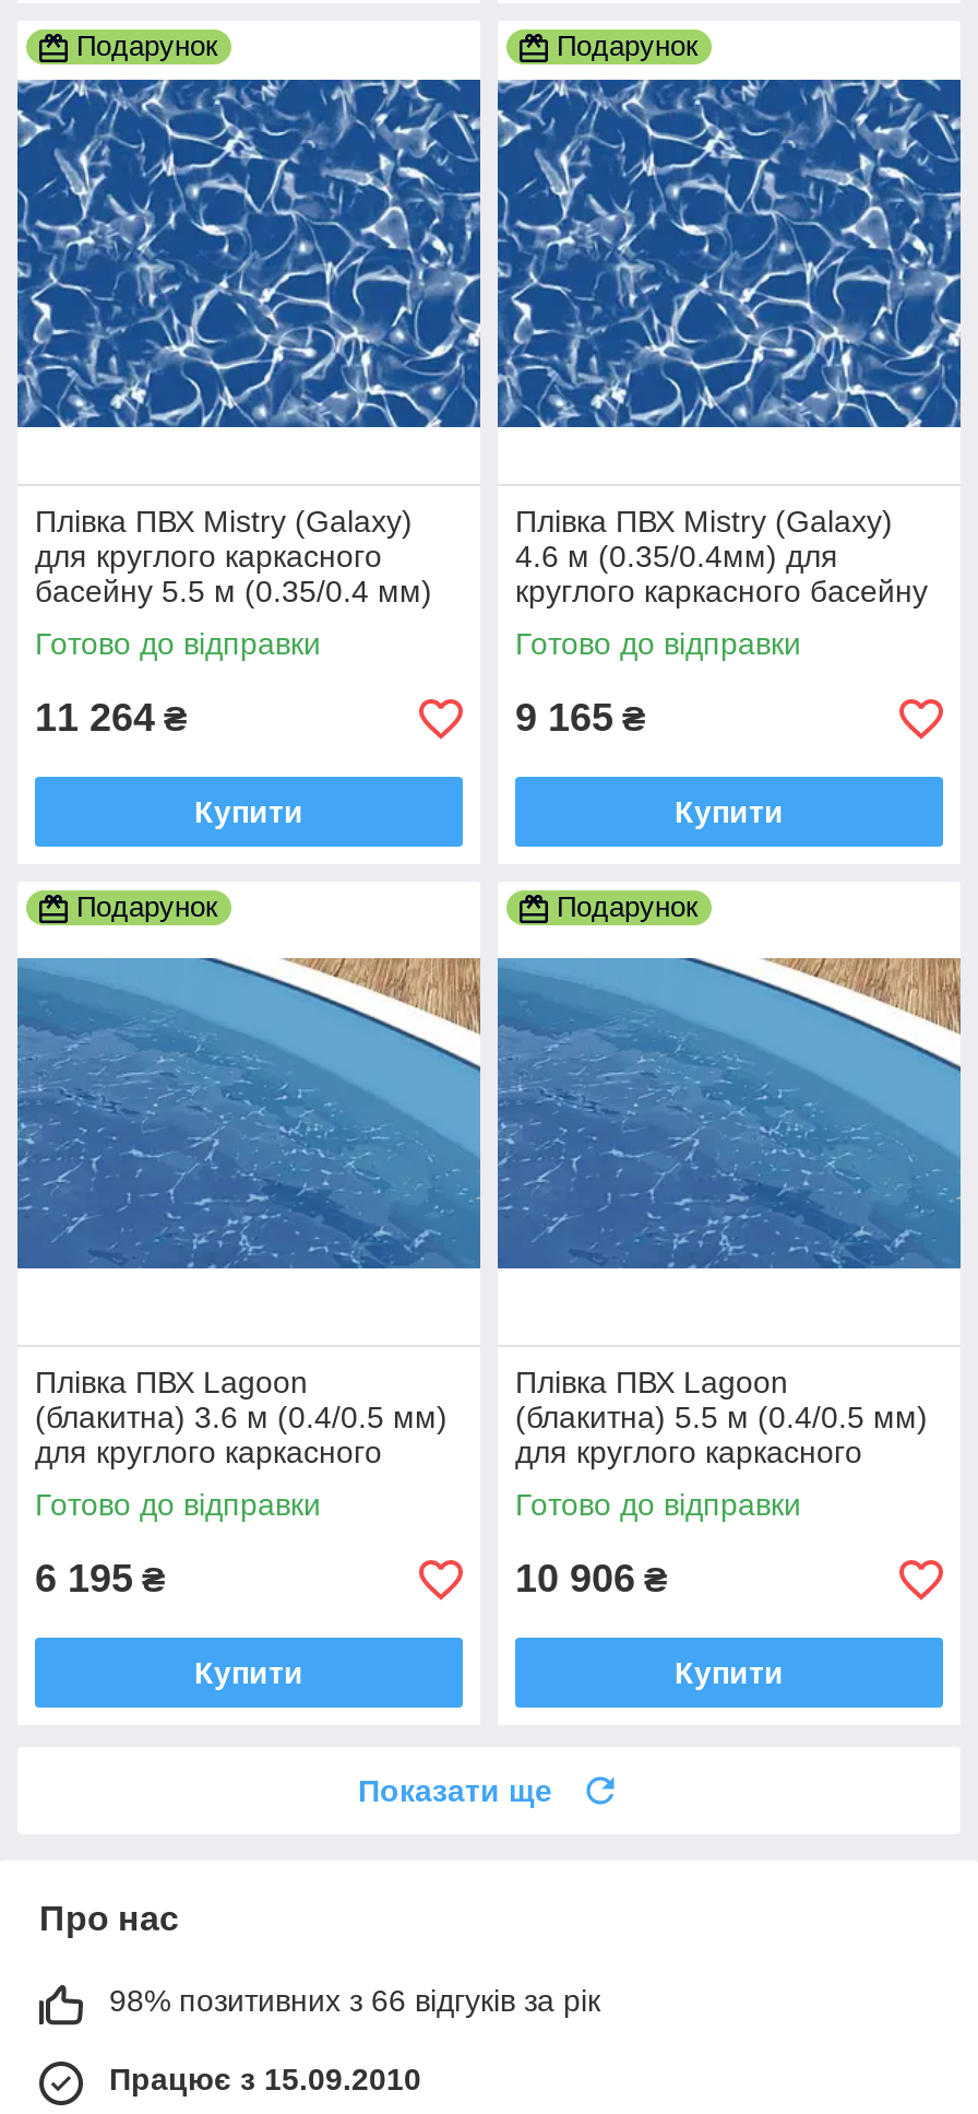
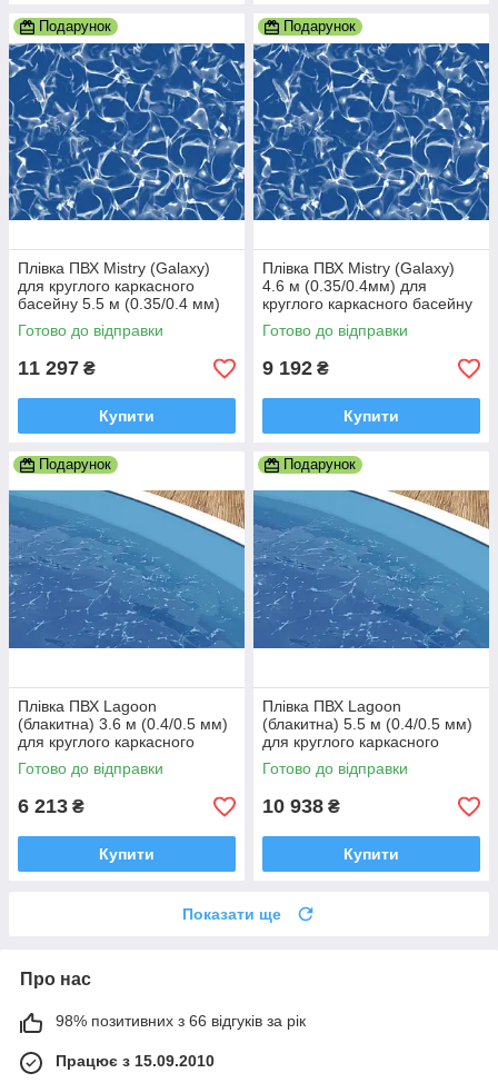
[35,697,188,740] 11 264 ₴ -> [18,357,96,379] 11 297 ₴
[515,697,646,740] 9 165 ₴ -> [262,357,329,379] 9 192 ₴
[35,1557,166,1601] 6 195 ₴ -> [18,795,84,818] 6 213 ₴
[515,1557,668,1601] 10 906 ₴ -> [262,795,340,818] 10 938 ₴

